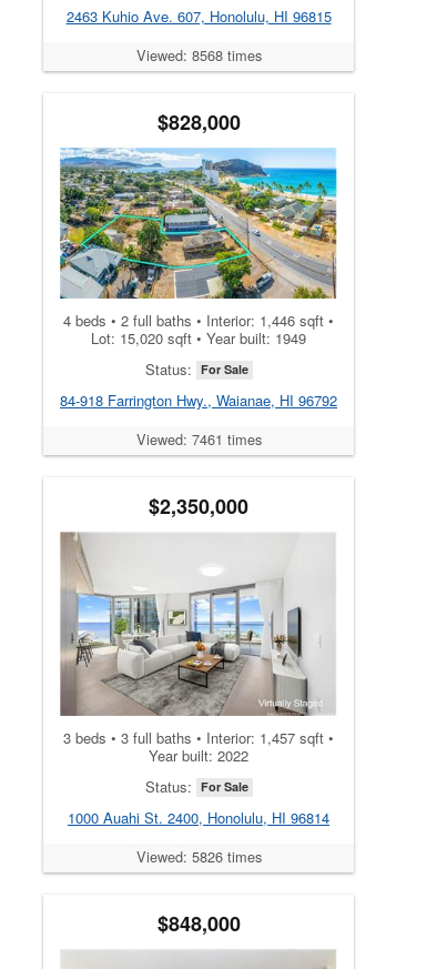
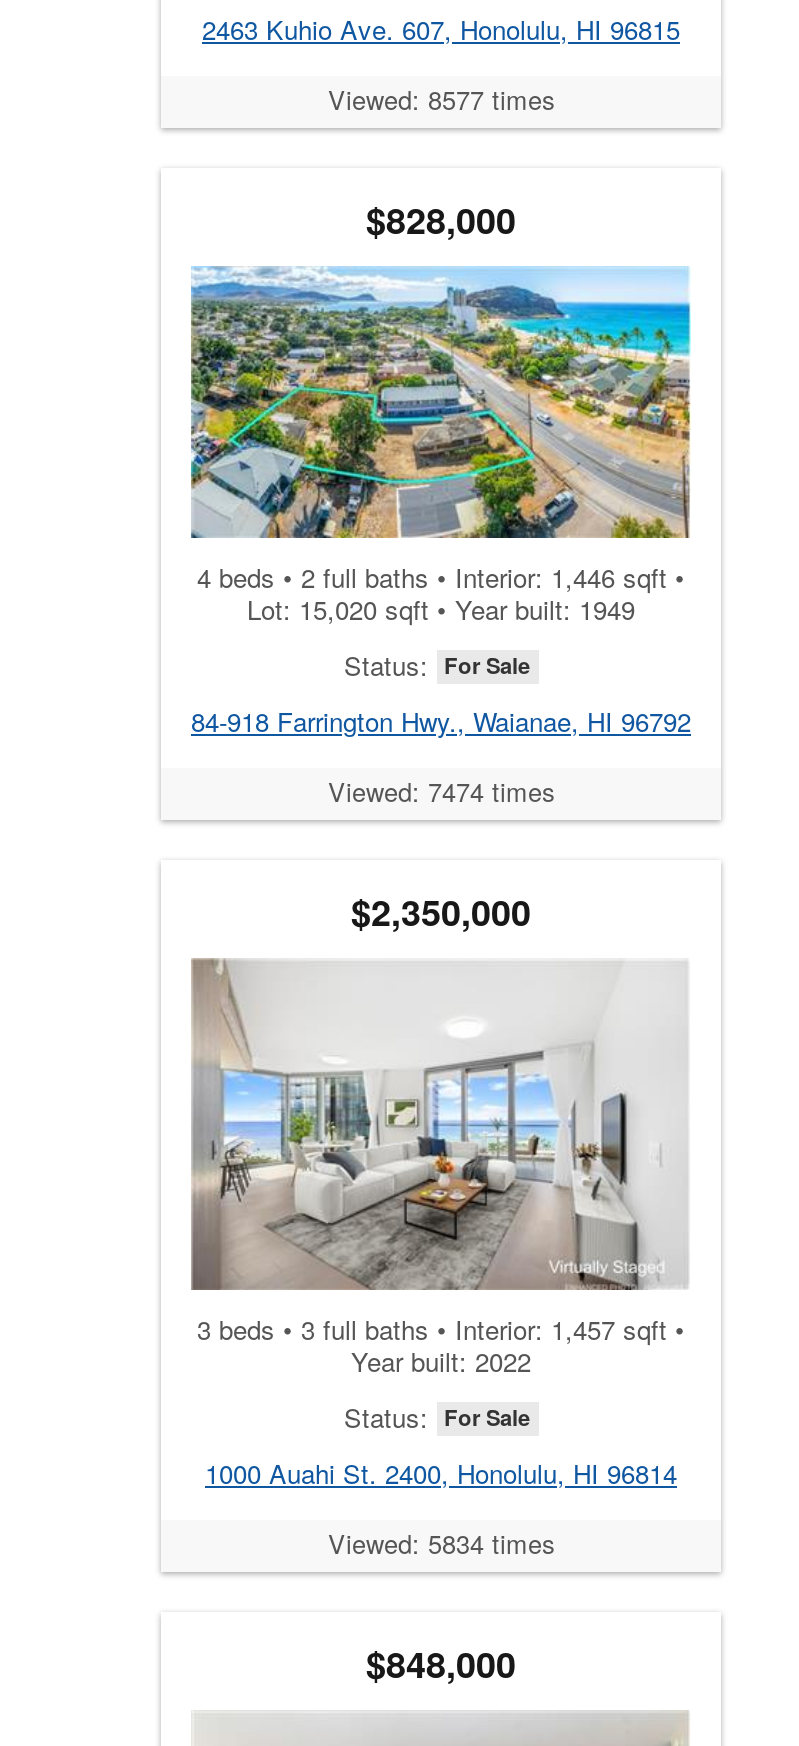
[136,45,261,66] Viewed: 8568 times -> [328,81,554,119] Viewed: 8577 times
[136,429,261,450] Viewed: 7461 times -> [328,773,554,811] Viewed: 7474 times
[136,846,261,867] Viewed: 5826 times -> [328,1525,554,1563] Viewed: 5834 times

